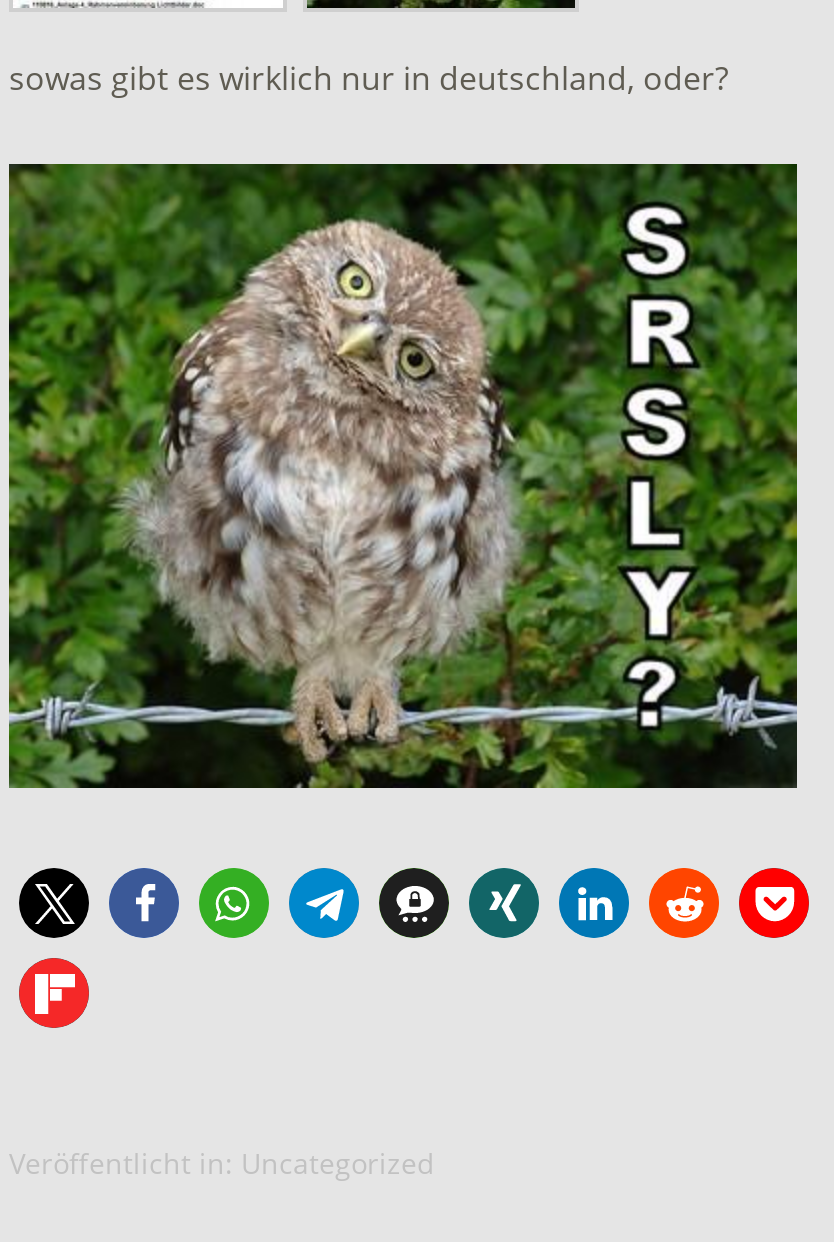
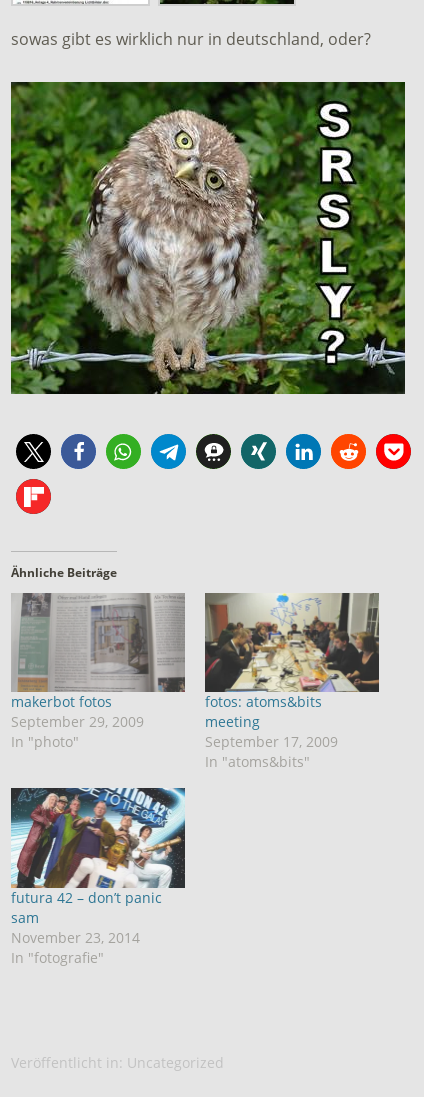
none -> [10,787,186,967] [image] | futura 42 – don’t panic | sam | November 23, 2014 | In "fotografie"
none -> [11,564,117,581] Ähnliche Beiträge
none -> [11,592,186,751] [image] | makerbot fotos | September 29, 2009 | In "photo"
none -> [204,592,380,771] [image] | fotos: atoms&bits | meeting | September 17, 2009 | In "atoms&bits"

